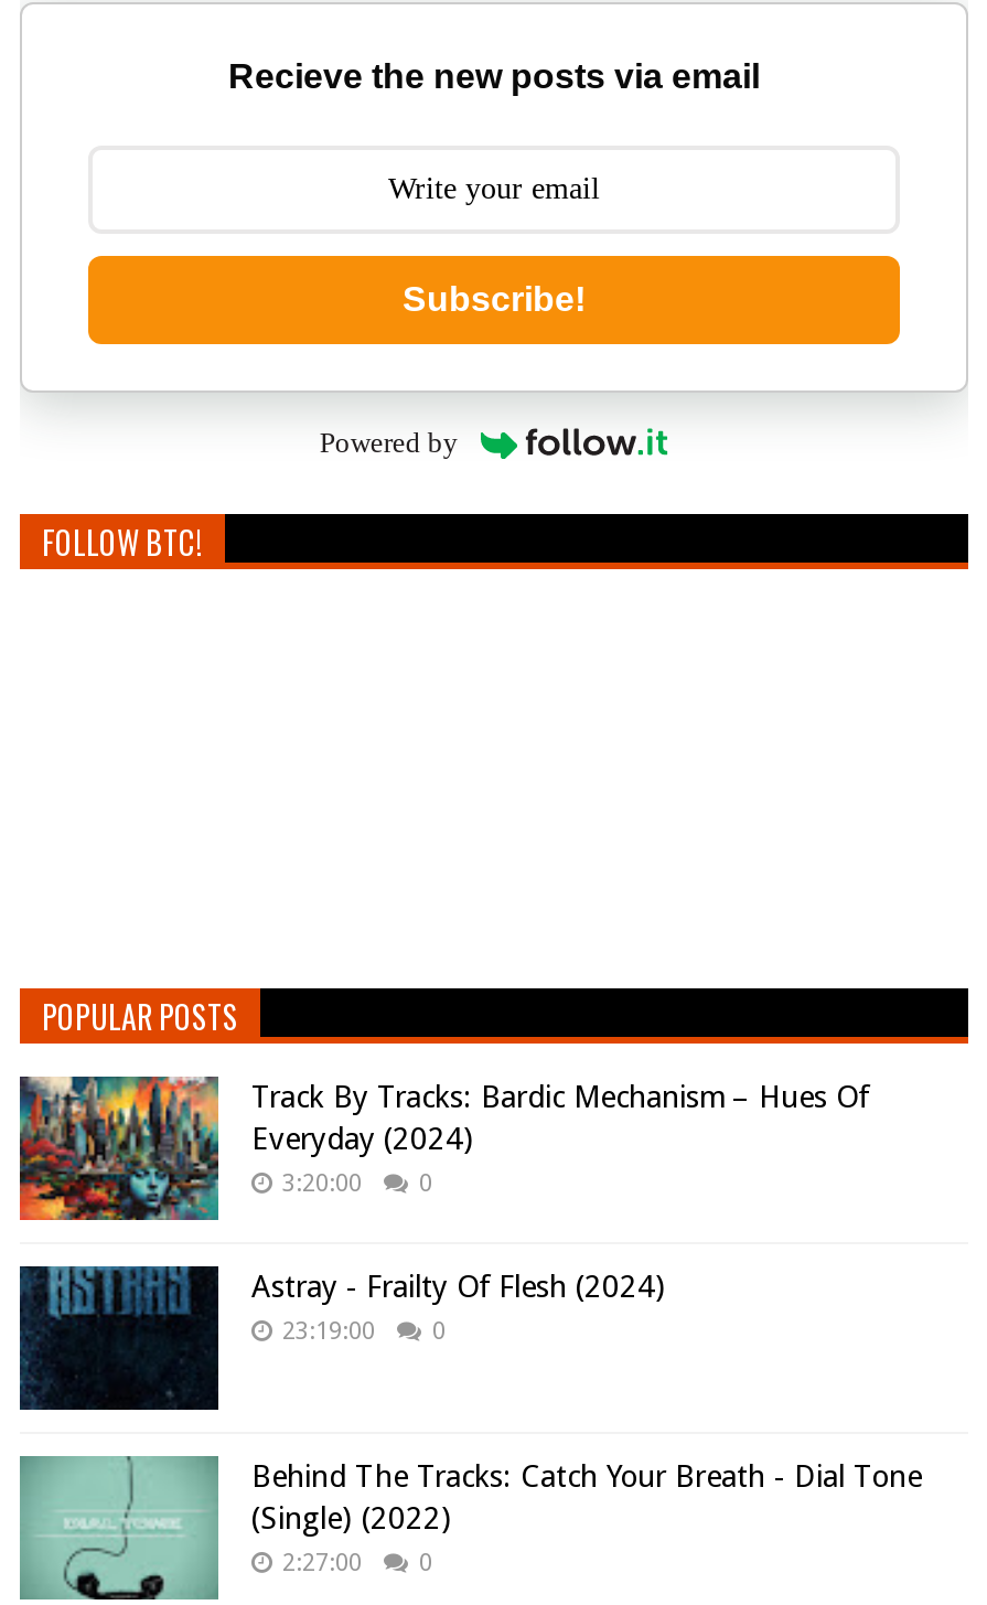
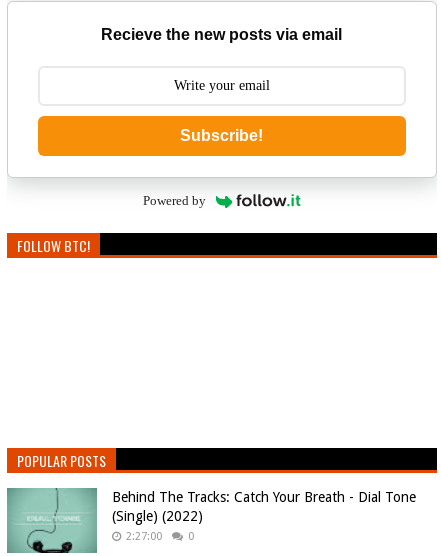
[18,1074,869,1347] [image] | Track By Tracks: Bardic Mechanism – Hues Of | Everyday (2024) | 3:20:00 | 0 | Astray - Frailty Of Flesh (2024) | 23:19:00 | 0 -> none
[18,1264,221,1412] [image] -> none

